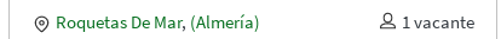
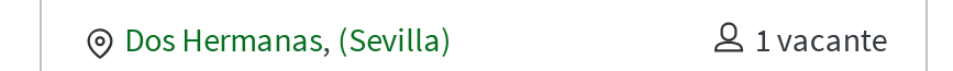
[55,11,260,33] Roquetas De Mar, (Almería) -> [124,19,452,61] Dos Hermanas, (Sevilla)

